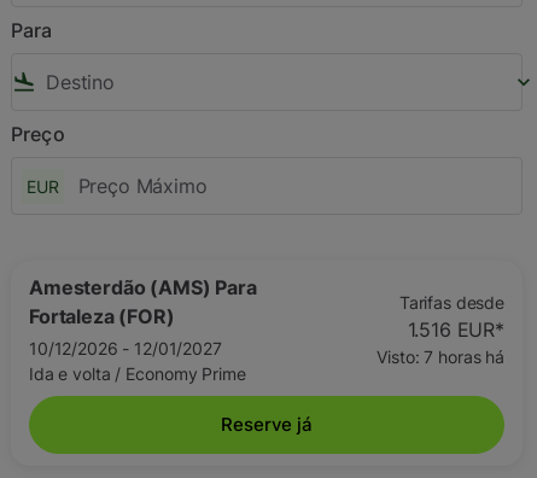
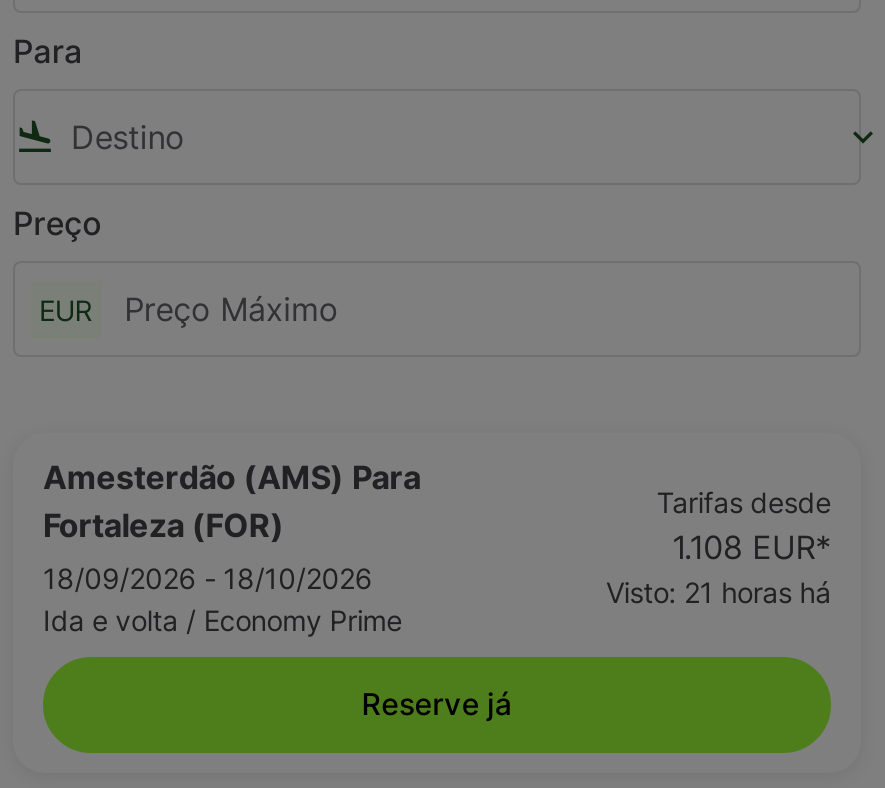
[407,317,504,342] 1.516 EUR* -> [672,527,831,567] 1.108 EUR*
[29,338,222,358] 10/12/2026 - 12/01/2027 -> [43,561,373,595] 18/09/2026 - 18/10/2026
[377,346,504,367] Visto: 7 horas há -> [606,575,831,609] Visto: 21 horas há

